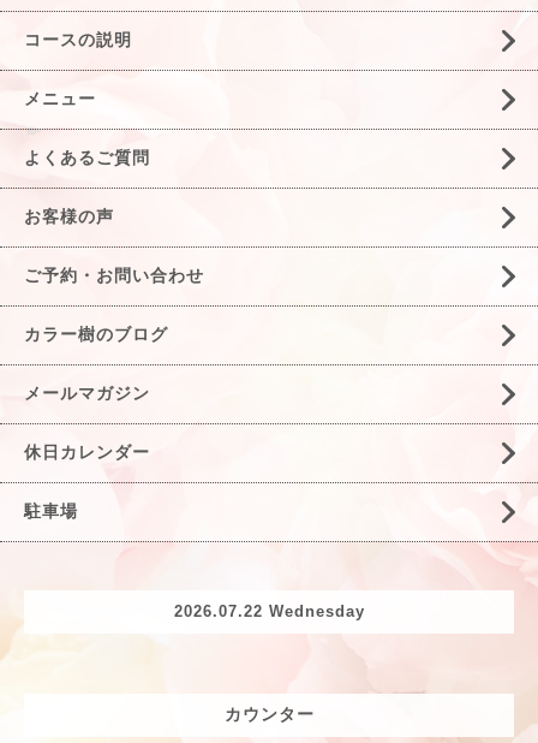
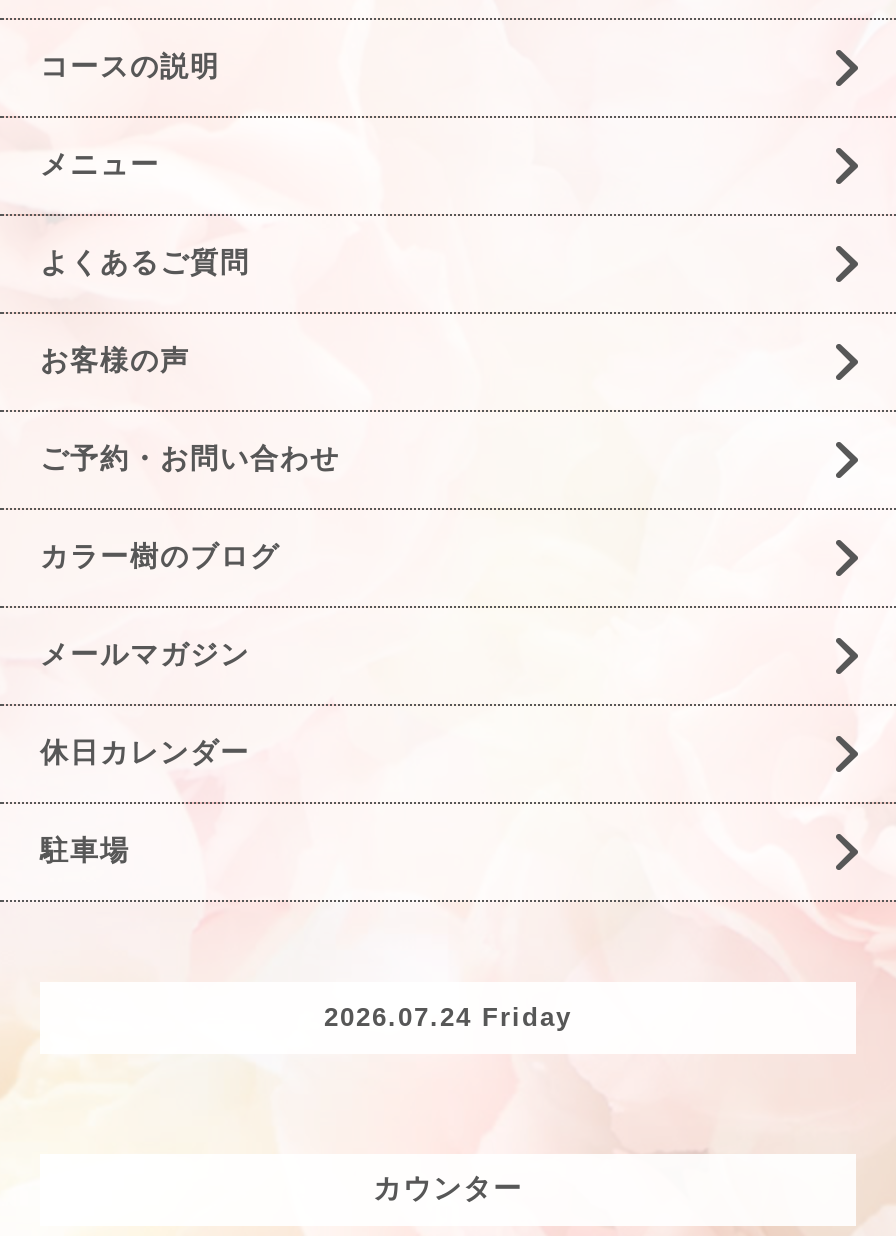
[174,603,364,621] 2026.07.22 Wednesday -> [324,1003,572,1033] 2026.07.24 Friday

